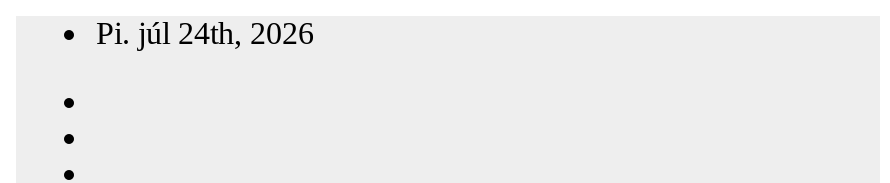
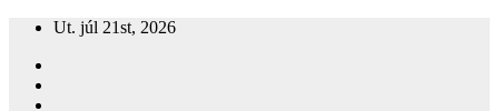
[96,16,314,50] Pi. júl 24th, 2026 -> [53,18,176,37] Ut. júl 21st, 2026

